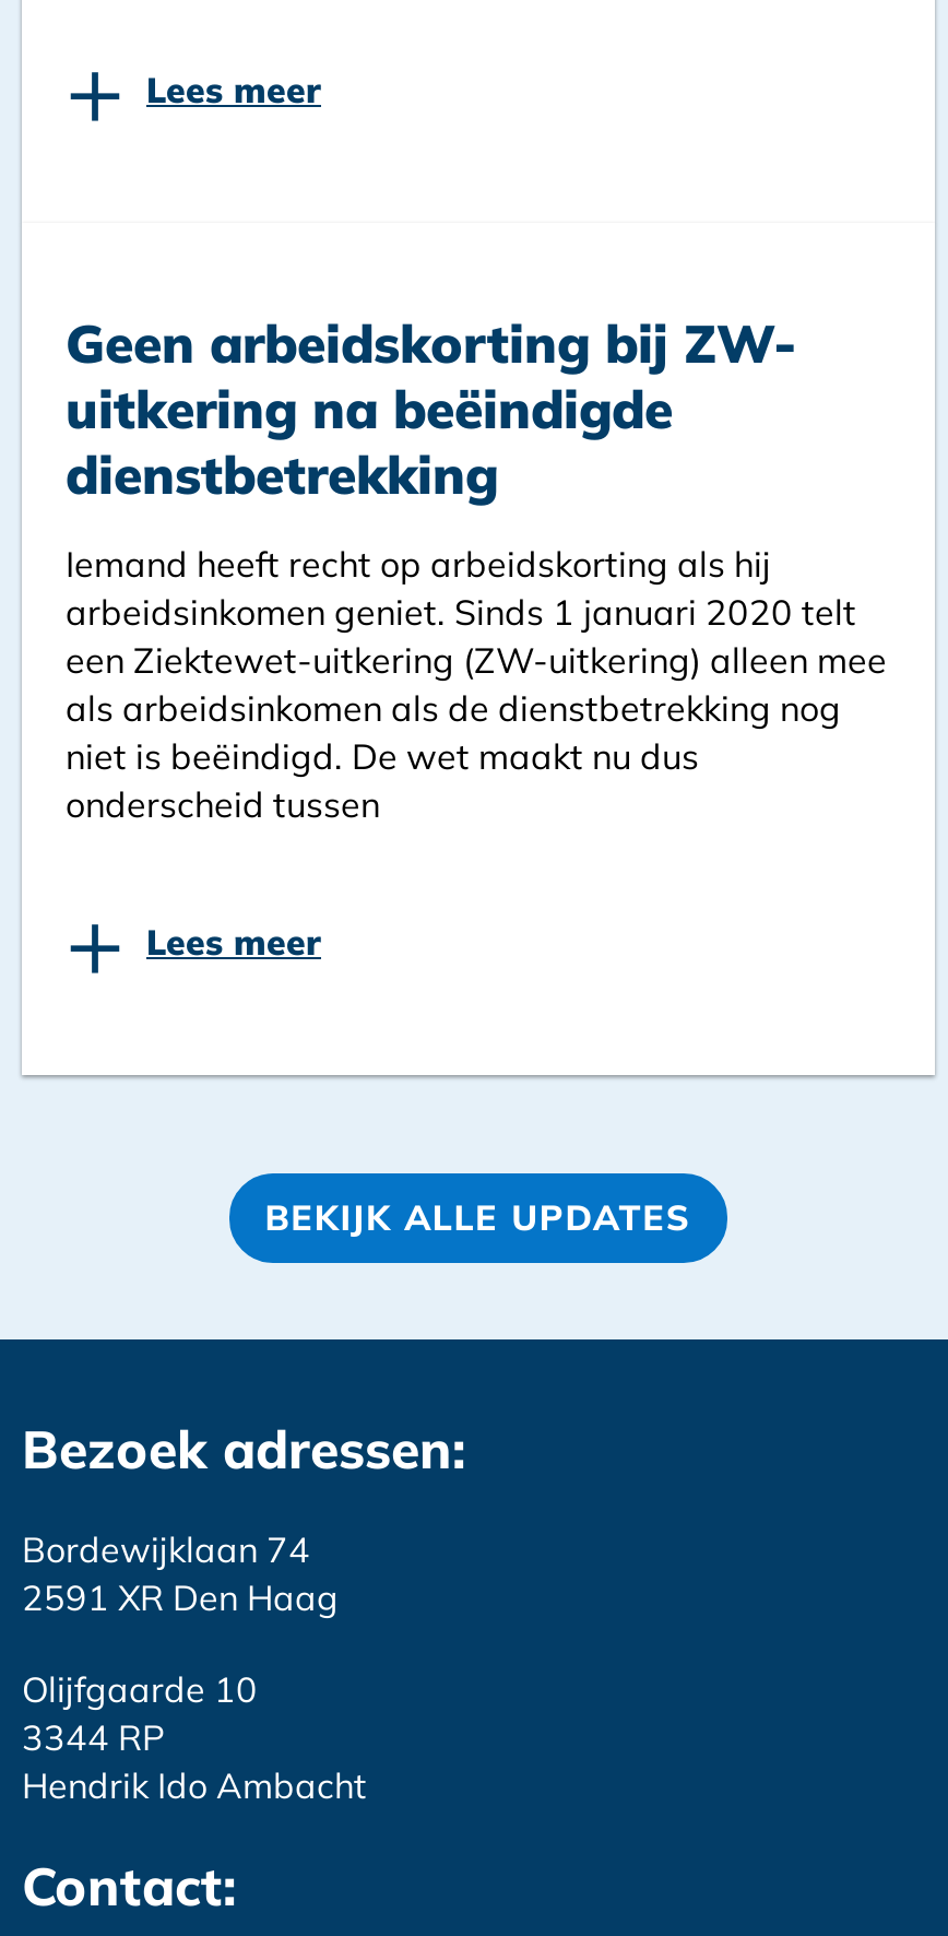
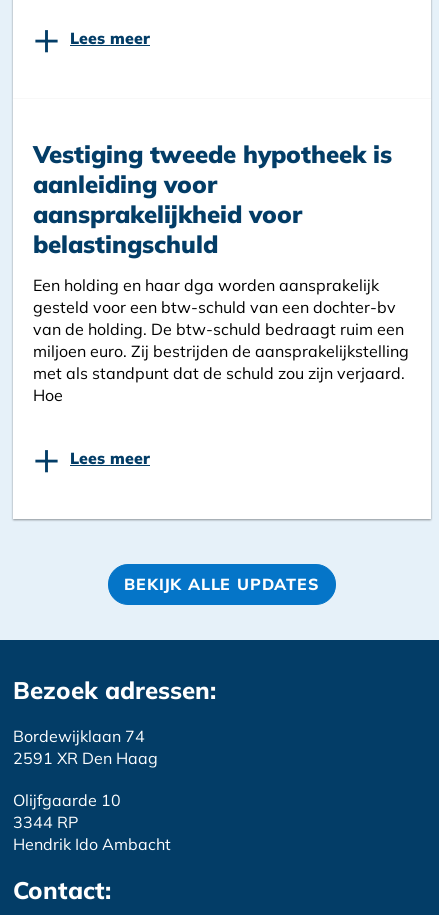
[66,310,797,507] Geen arbeidskorting bij ZW- | uitkering na beëindigde | dienstbetrekking -> [33,139,392,259] Vestiging tweede hypotheek is | aanleiding voor | aansprakelijkheid voor | belastingschuld
[66,542,887,826] Iemand heeft recht op arbeidskorting als hij | arbeidsinkomen geniet. Sinds 1 januari 2020 telt | een Ziektewet-uitkering (ZW-uitkering) alleen mee | als arbeidsinkomen als de dienstbetrekking nog | niet is beëindigd. De wet maakt nu dus | onderscheid tussen -> [33,275,409,405] Een holding en haar dga worden aansprakelijk | gesteld voor een btw-schuld van een dochter-bv | van de holding. De btw-schuld bedraagt ruim een | miljoen euro. Zij bestrijden de aansprakelijkstelling | met als standpunt dat de schuld zou zijn verjaard. | Hoe

